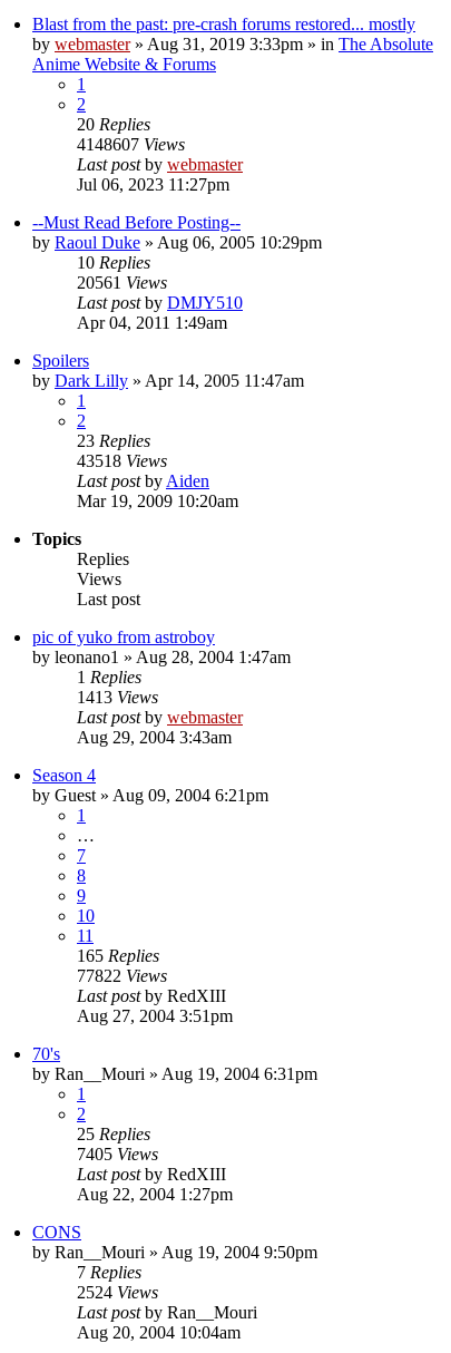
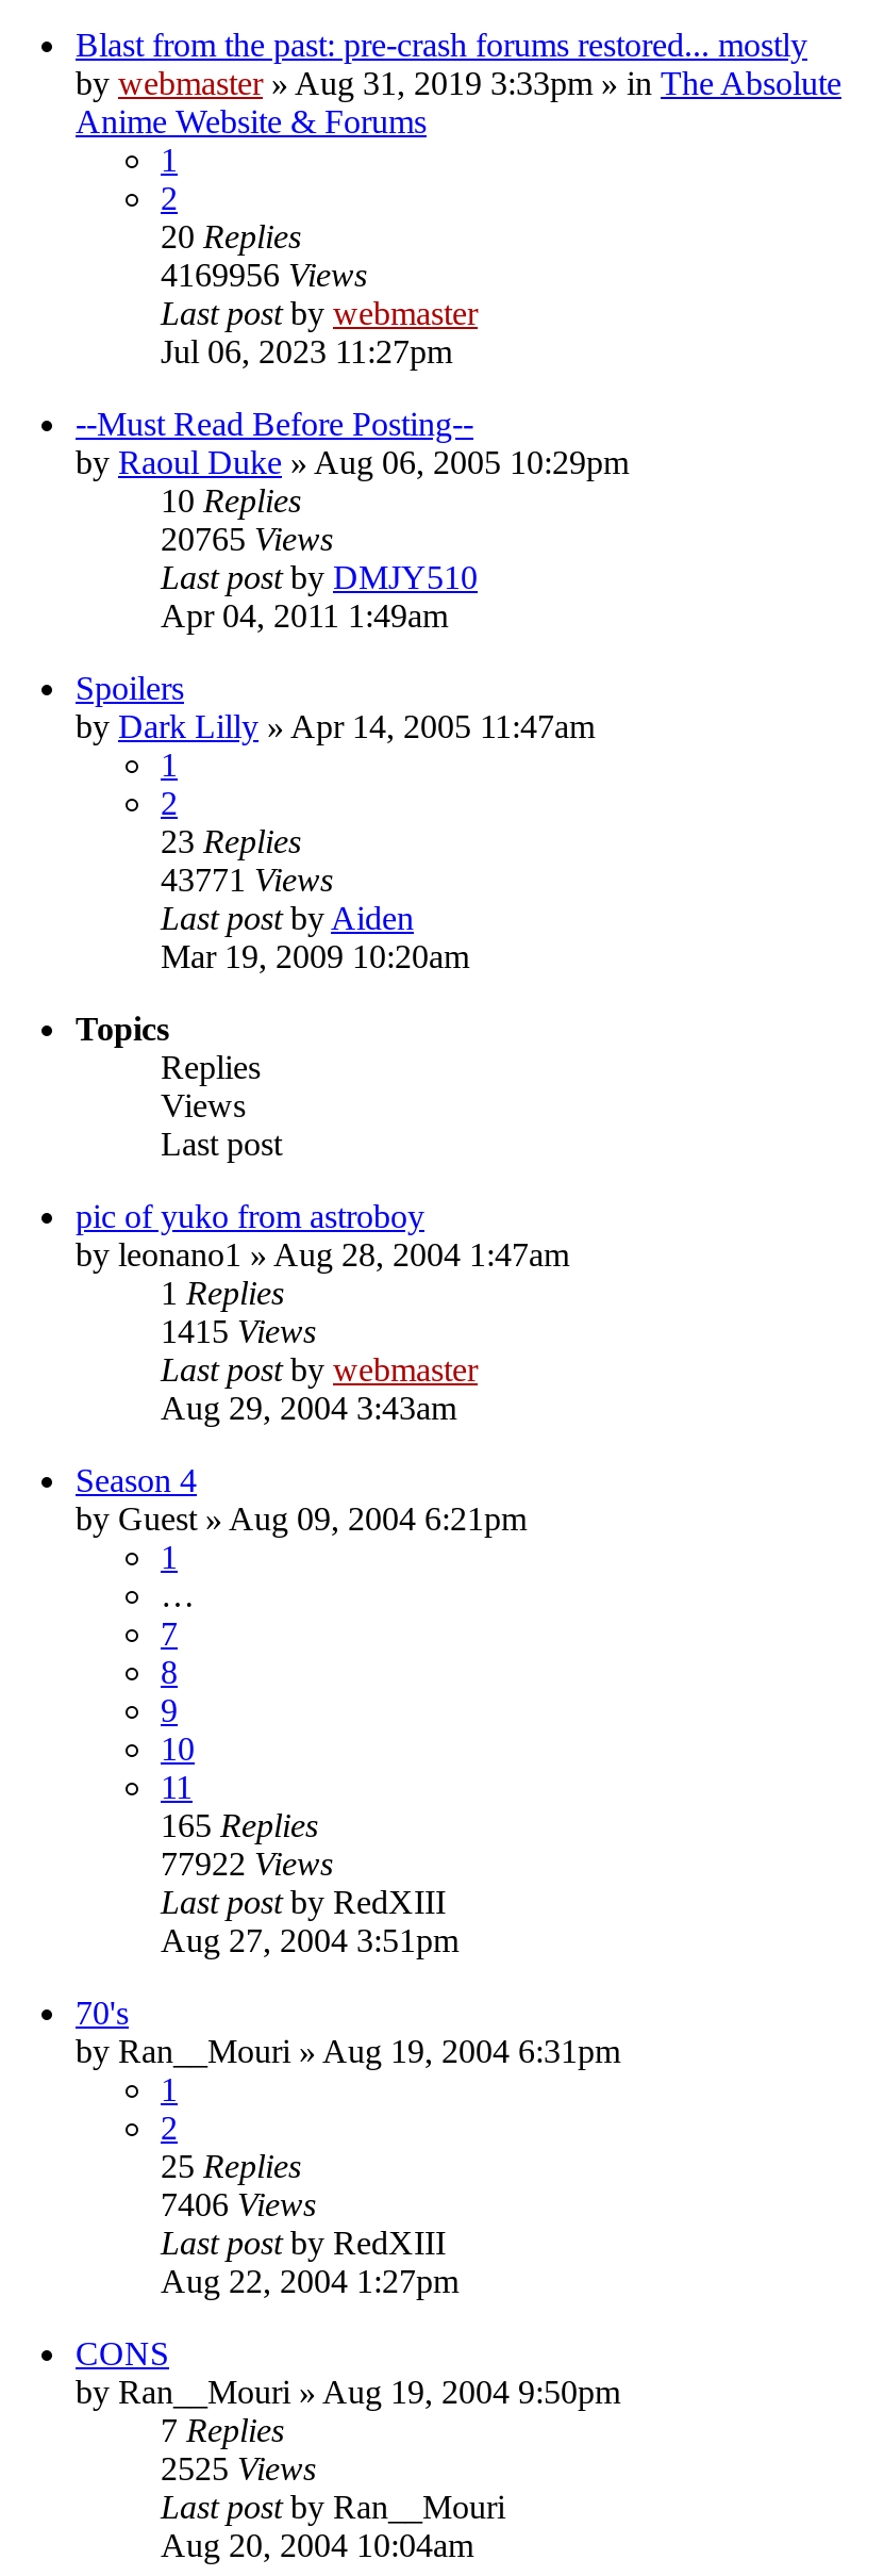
[77,134,185,153] 4148607 Views -> [161,256,367,292] 4169956 Views
[77,273,167,292] 20561 Views -> [161,520,333,556] 20765 Views
[77,451,167,470] 43518 Views -> [161,861,333,897] 43771 Views
[77,687,158,706] 1413 Views -> [161,1312,316,1348] 1415 Views
[77,966,167,985] 77822 Views -> [161,1845,333,1881] 77922 Views
[77,1144,158,1163] 7405 Views -> [161,2185,316,2222] 7406 Views
[77,1282,158,1301] 2524 Views -> [161,2449,316,2486] 2525 Views

